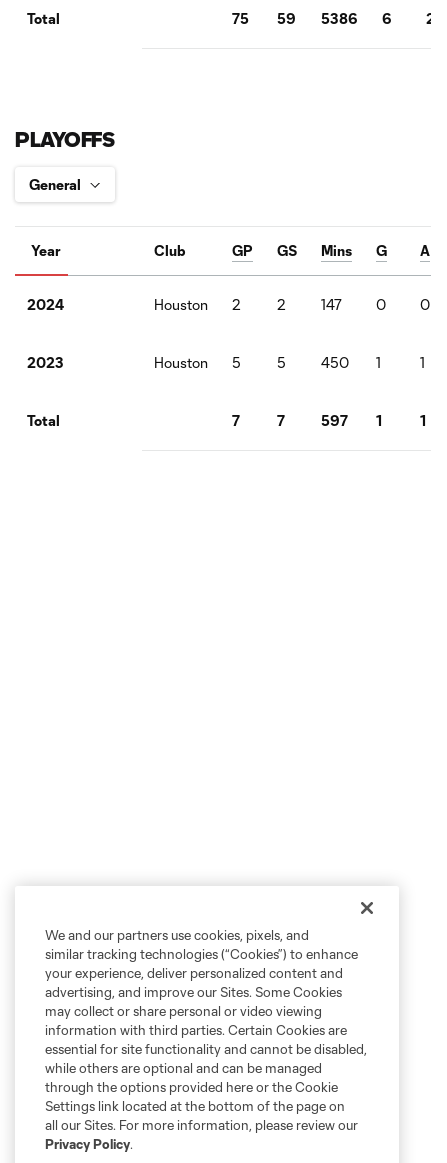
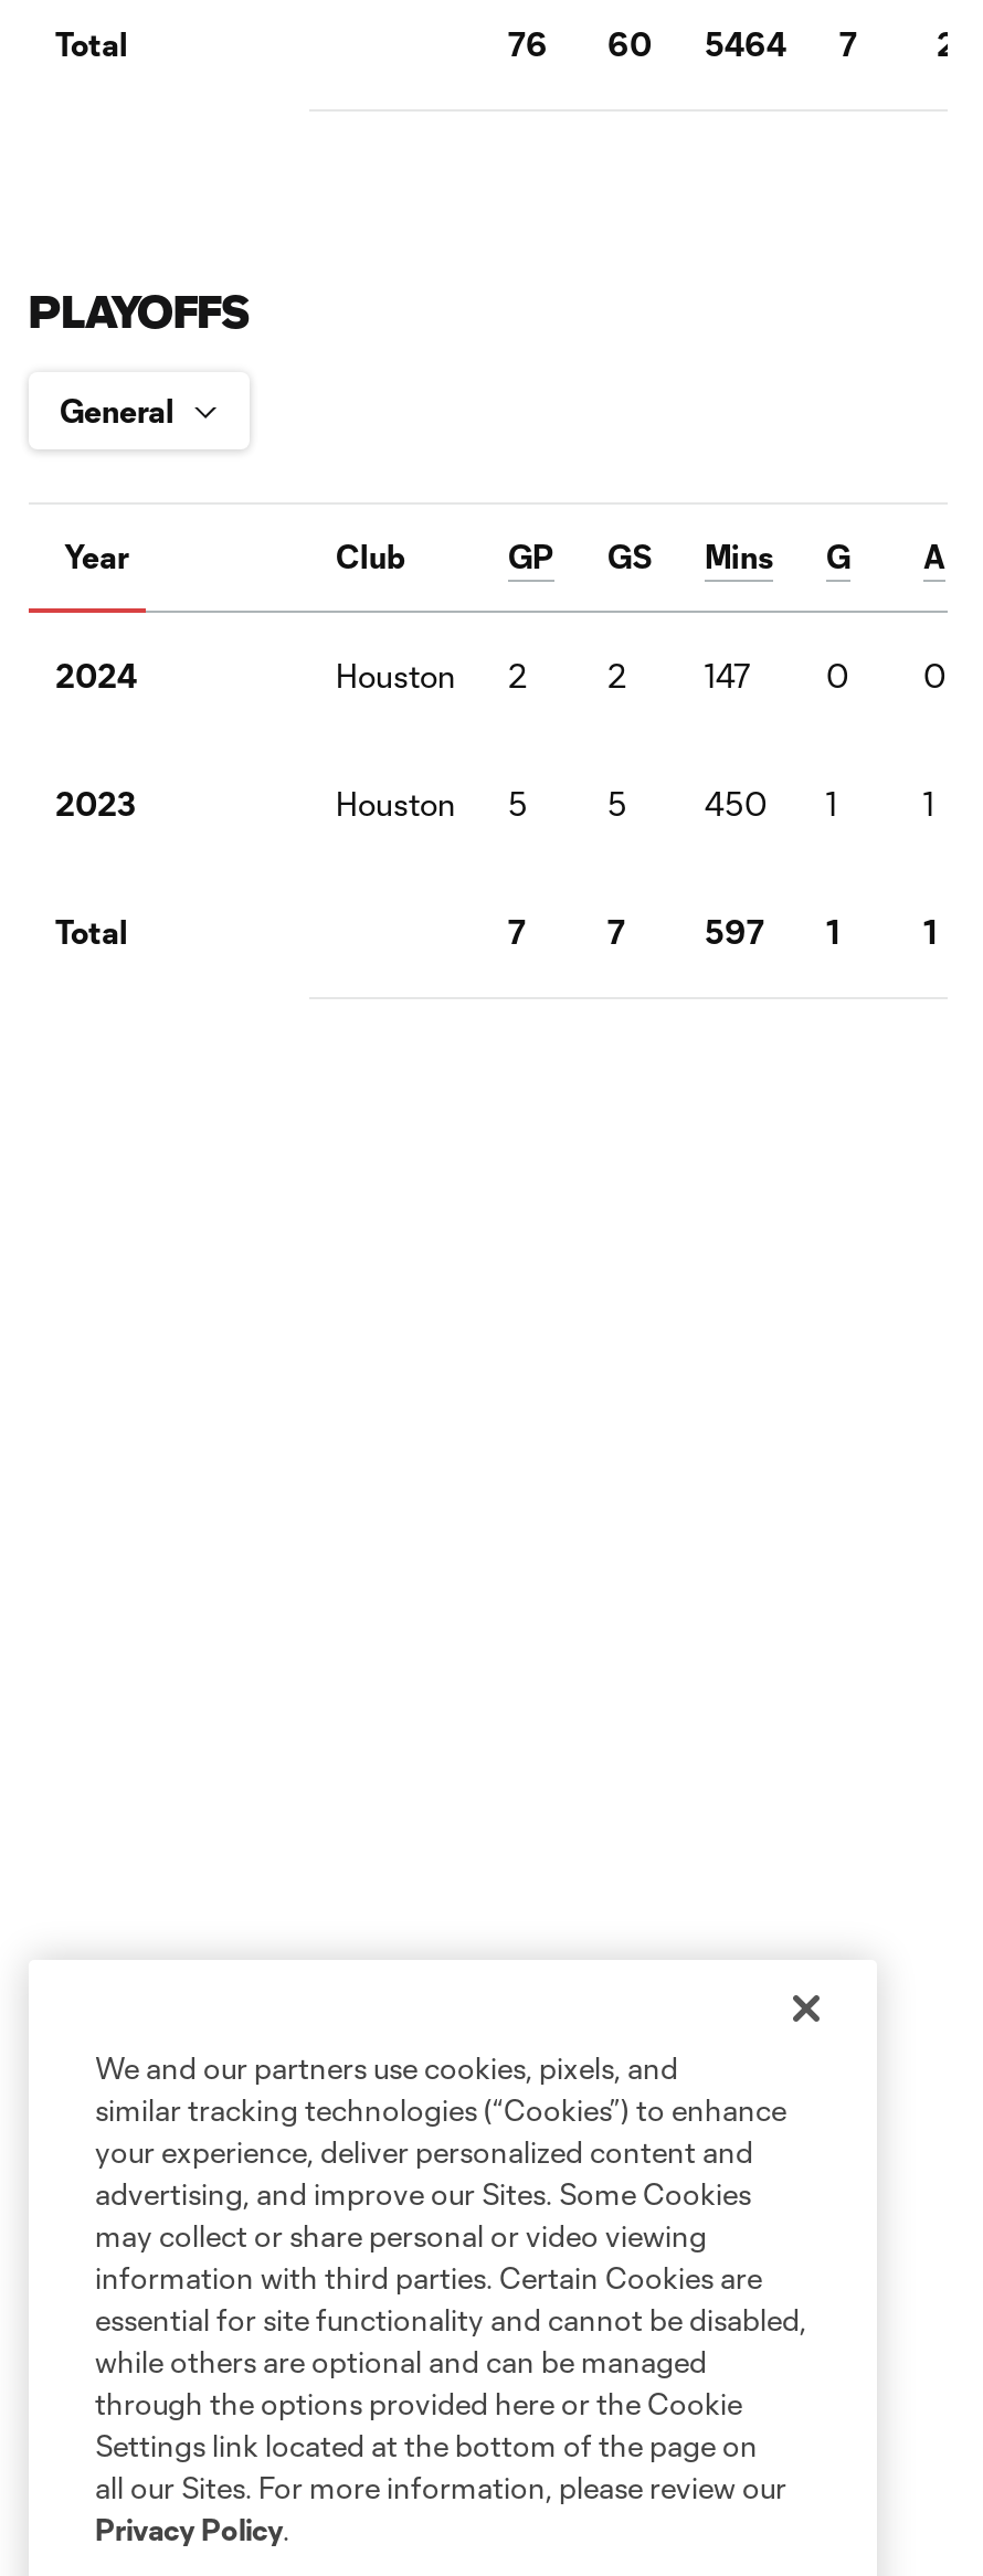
[232,10,249,27] 75 -> [508,25,548,63] 76
[277,10,296,27] 59 -> [607,25,652,63] 60
[321,10,358,27] 5386 -> [705,25,786,63] 5464
[382,10,392,27] 6 -> [839,25,857,63] 7

